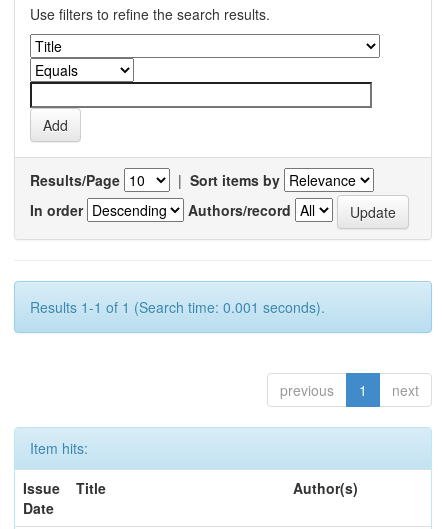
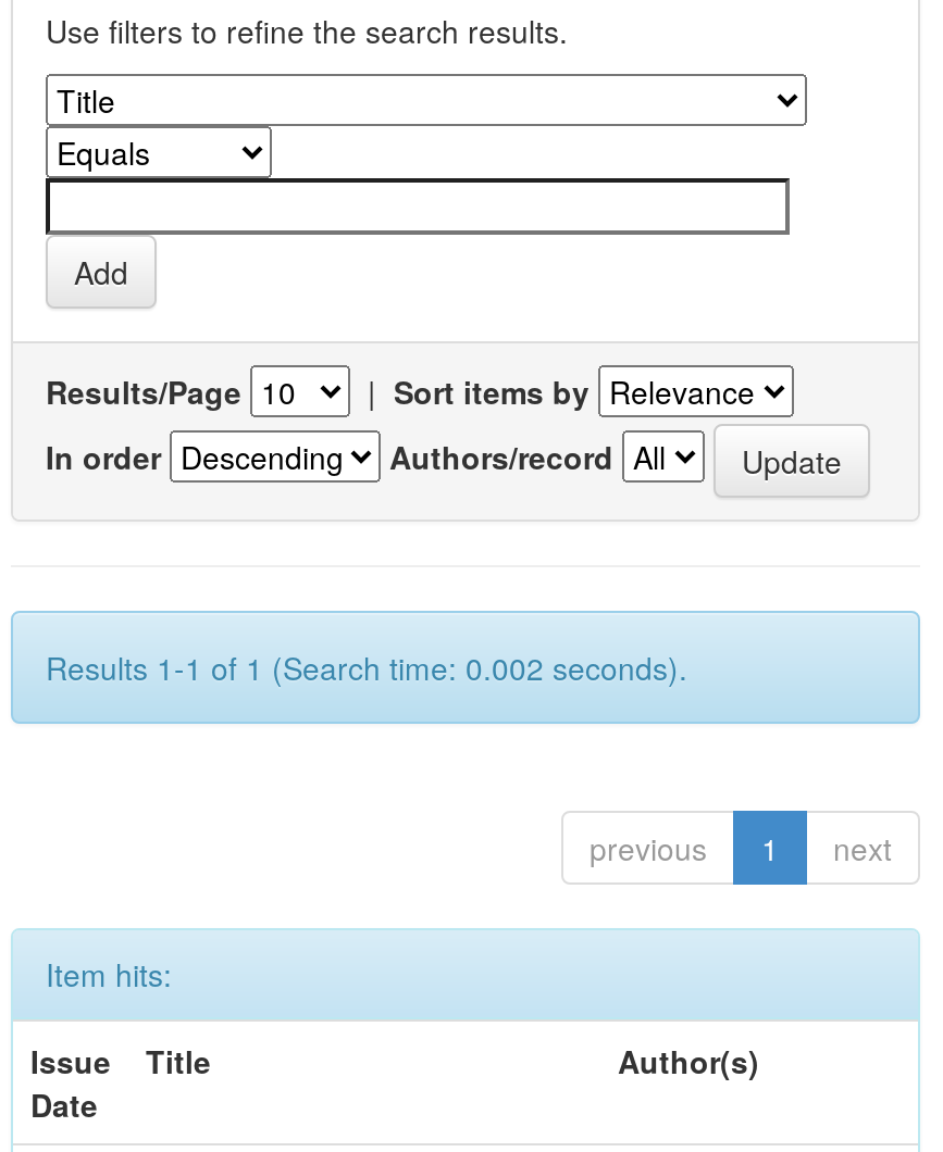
[30,297,325,317] Results 1-1 of 1 (Search time: 0.001 seconds). -> [46,646,687,689] Results 1-1 of 1 (Search time: 0.002 seconds).

